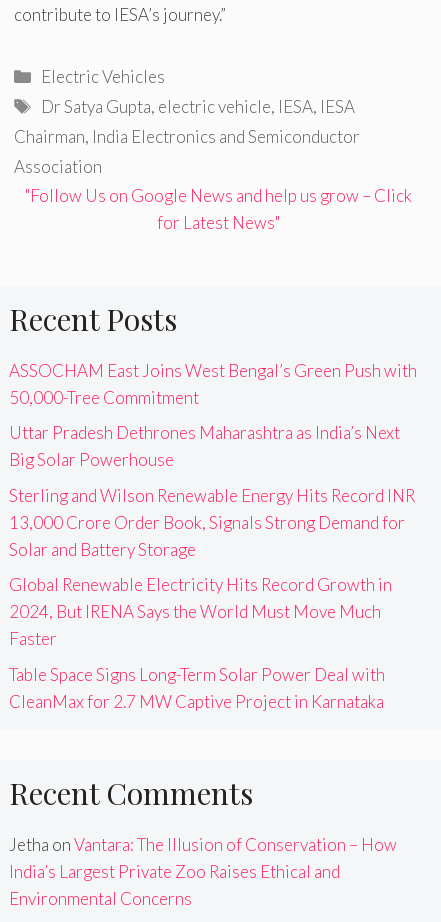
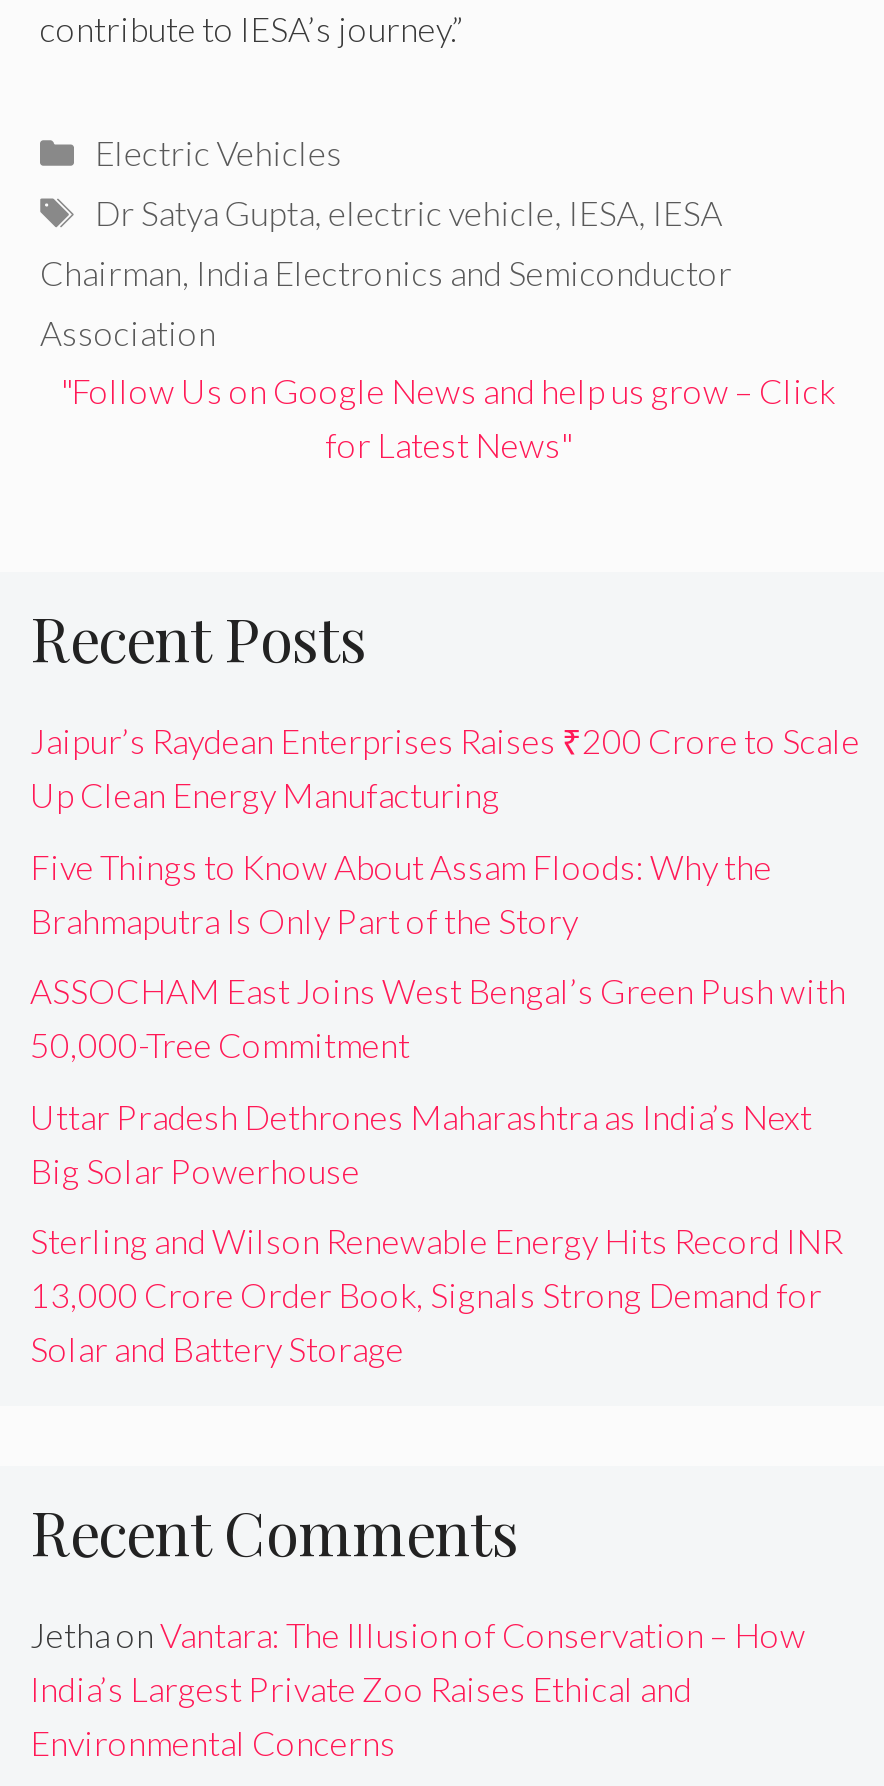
none -> [30,720,860,941] Jaipur’s Raydean Enterprises Raises ₹200 Crore to Scale | Up Clean Energy Manufacturing | Five Things to Know About Assam Floods: Why the | Brahmaputra Is Only Part of the Story
moved [9,360,417,560] -> [30,970,846,1370]: ASSOCHAM East Joins West Bengal’s Green Push with | 50,000-Tree Commitment | Uttar Pradesh Dethrones Maharashtra as India’s Next | Big Solar Powerhouse | Sterling and Wilson Renewable Energy Hits Record INR | 13,000 Crore Order Book, Signals Strong Demand for | Solar and Battery Storage
[9,574,392,712] Global Renewable Electricity Hits Record Growth in | 2024, But IRENA Says the World Must Move Much | Faster | Table Space Signs Long-Term Solar Power Deal with | CleanMax for 2.7 MW Captive Project in Karnataka -> none

